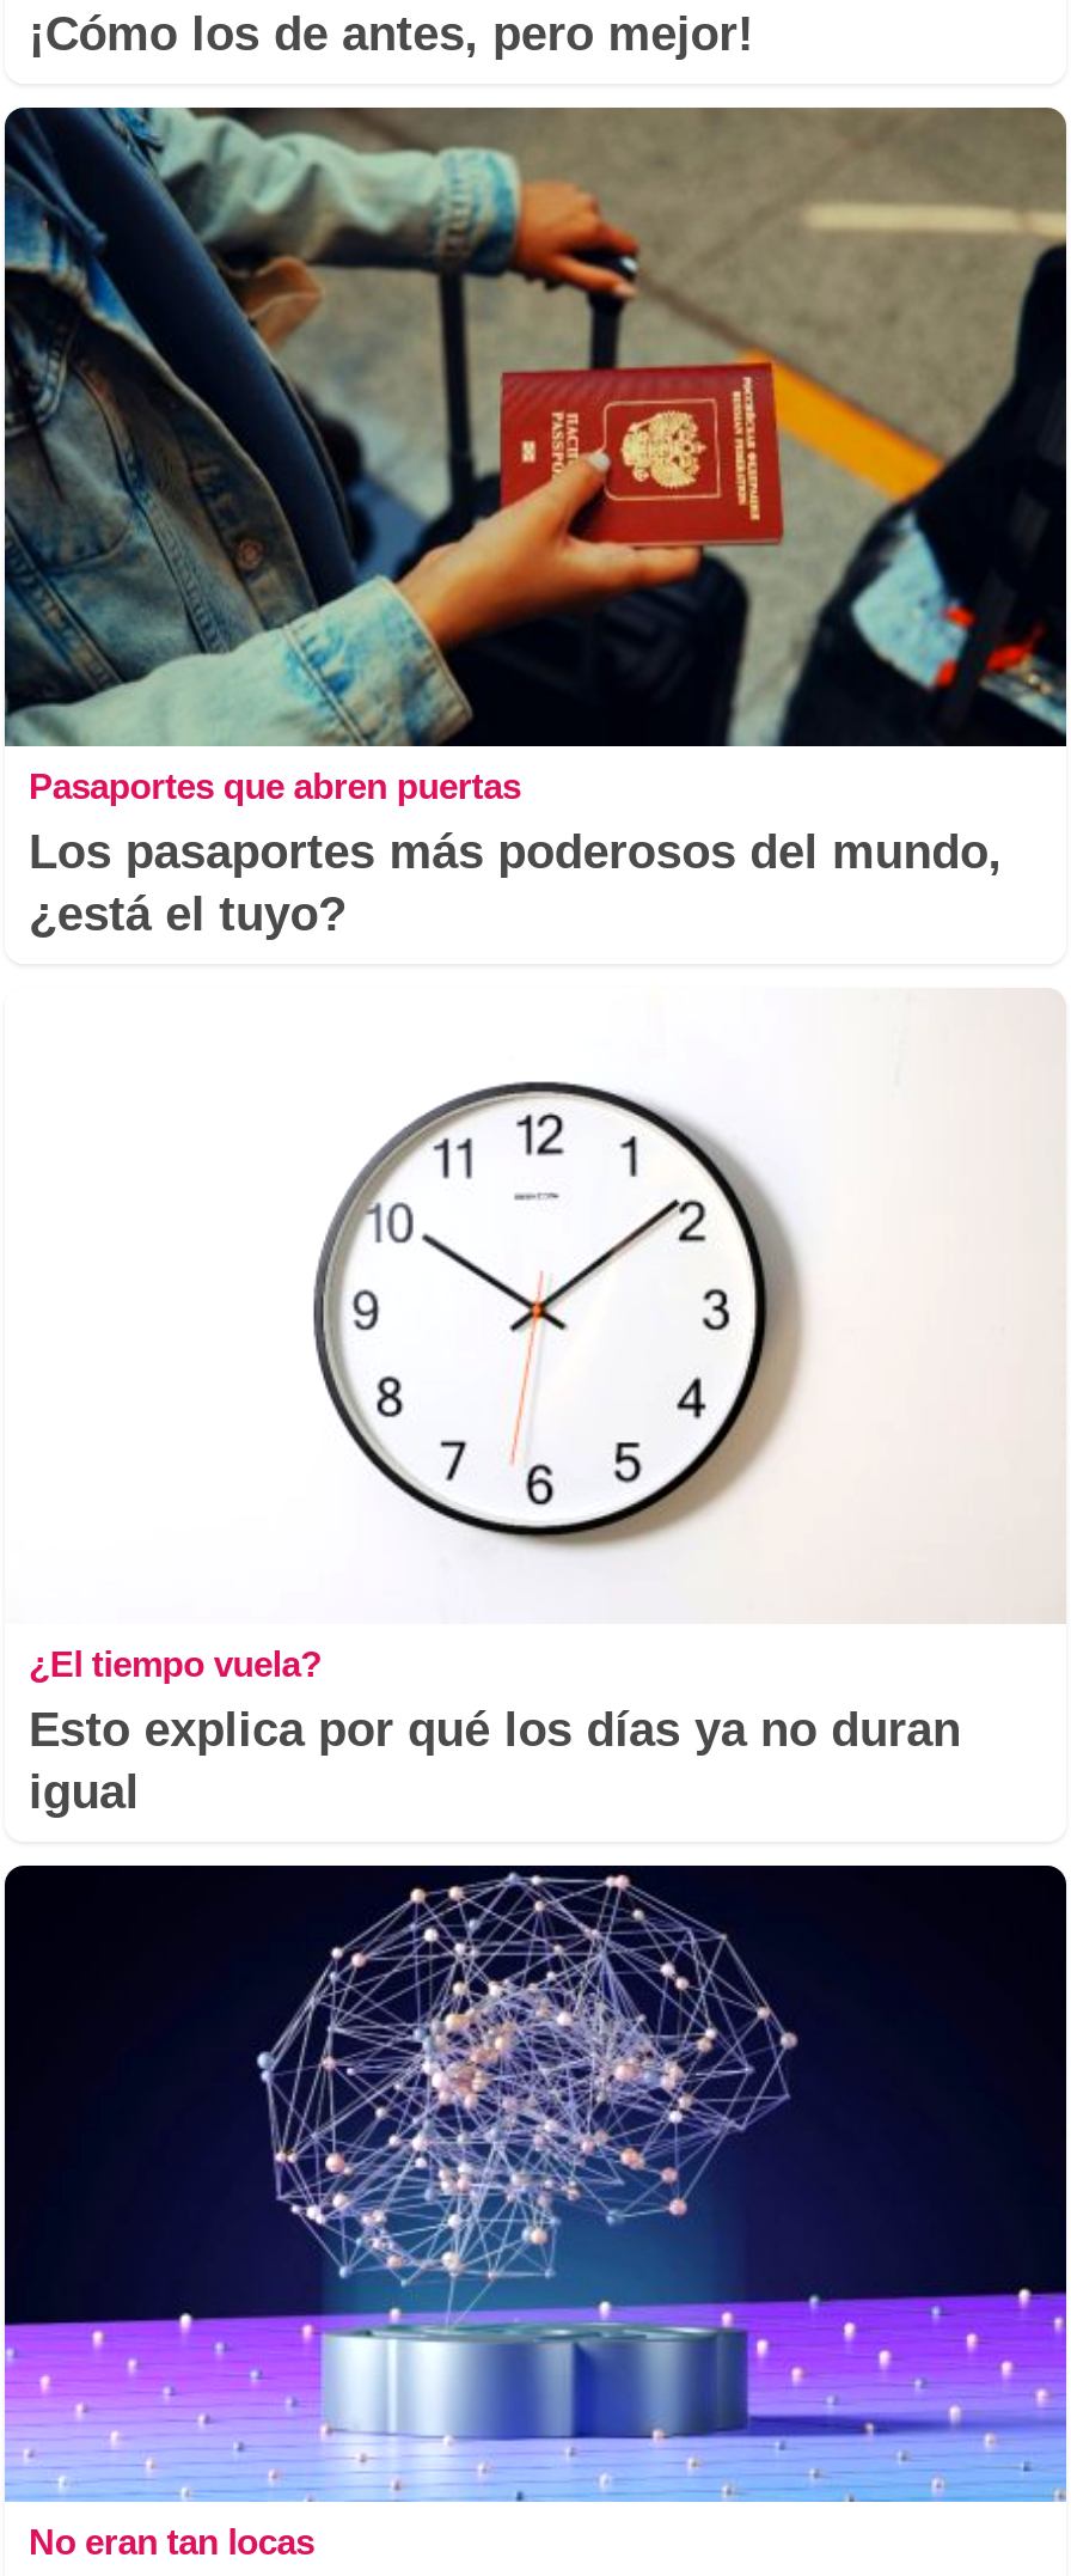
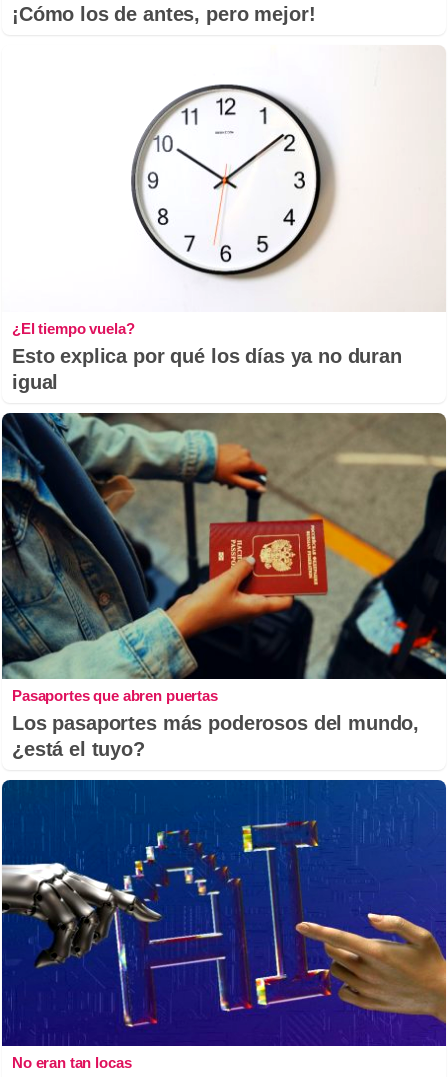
moved [7,105,1064,939] -> [3,412,445,760]: [image] | Pasaportes que abren puertas | Los pasaportes más poderosos del mundo, | ¿está el tuyo?
moved [29,1076,961,1818] -> [12,83,402,393]: [image] | ¿El tiempo vuela? | Esto explica por qué los días ya no duran | igual
[7,1863,1064,2504] [image] -> [3,779,445,1047] [image]

